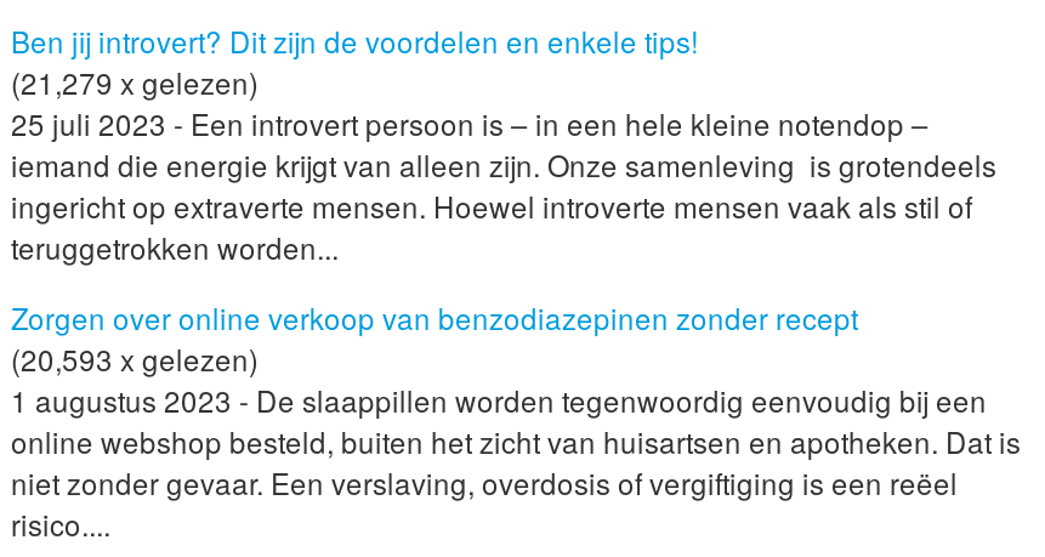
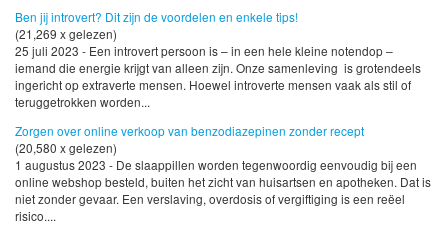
[11,61,259,102] (21,279 x gelezen) -> [15,25,117,42] (21,269 x gelezen)
[11,337,259,378] (20,593 x gelezen) -> [15,139,117,156] (20,580 x gelezen)

